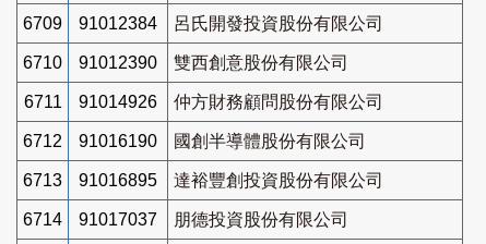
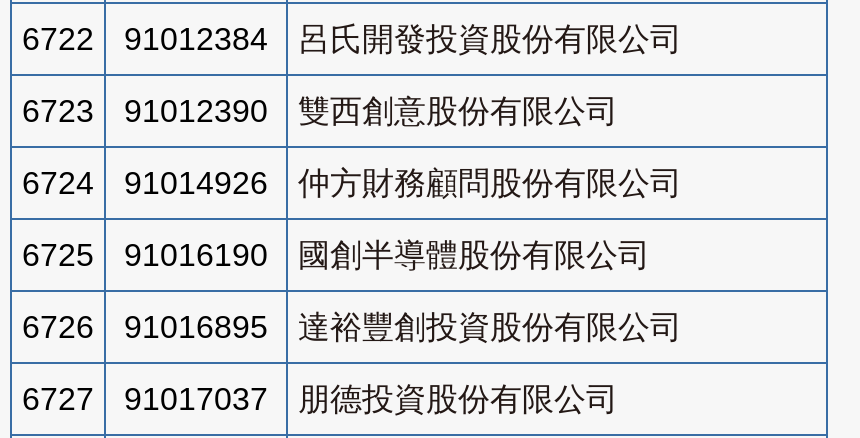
[23,14,383,33] 6709 91012384 呂氏開發投資股份有限公司 -> [22,22,682,56] 6722 91012384 呂氏開發投資股份有限公司
[23,53,348,72] 6710 91012390 雙西創意股份有限公司 -> [22,94,618,128] 6723 91012390 雙西創意股份有限公司
[23,92,383,111] 6711 91014926 仲方財務顧問股份有限公司 -> [22,166,682,200] 6724 91014926 仲方財務顧問股份有限公司
[23,132,366,150] 6712 91016190 國創半導體股份有限公司 -> [22,238,650,272] 6725 91016190 國創半導體股份有限公司
[23,171,383,189] 6713 91016895 達裕豐創投資股份有限公司 -> [22,310,682,344] 6726 91016895 達裕豐創投資股份有限公司
[23,210,348,229] 6714 91017037 朋德投資股份有限公司 -> [22,382,618,416] 6727 91017037 朋德投資股份有限公司

